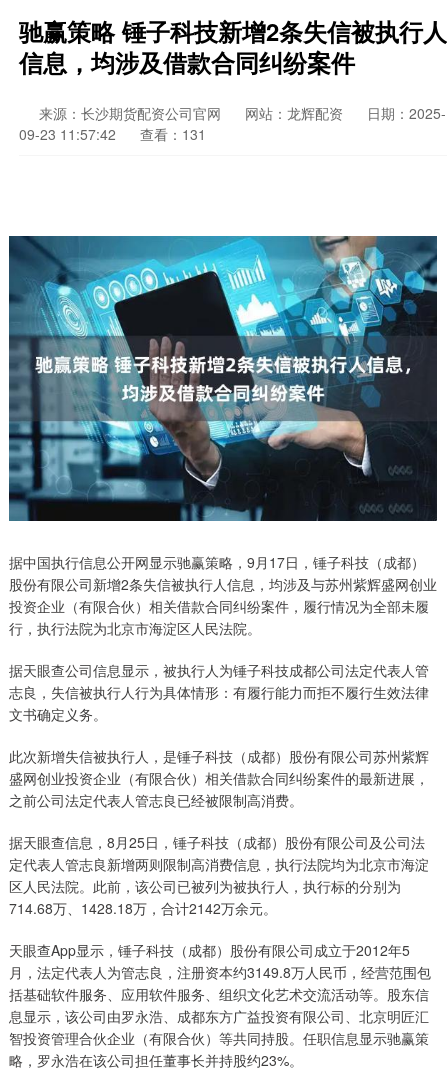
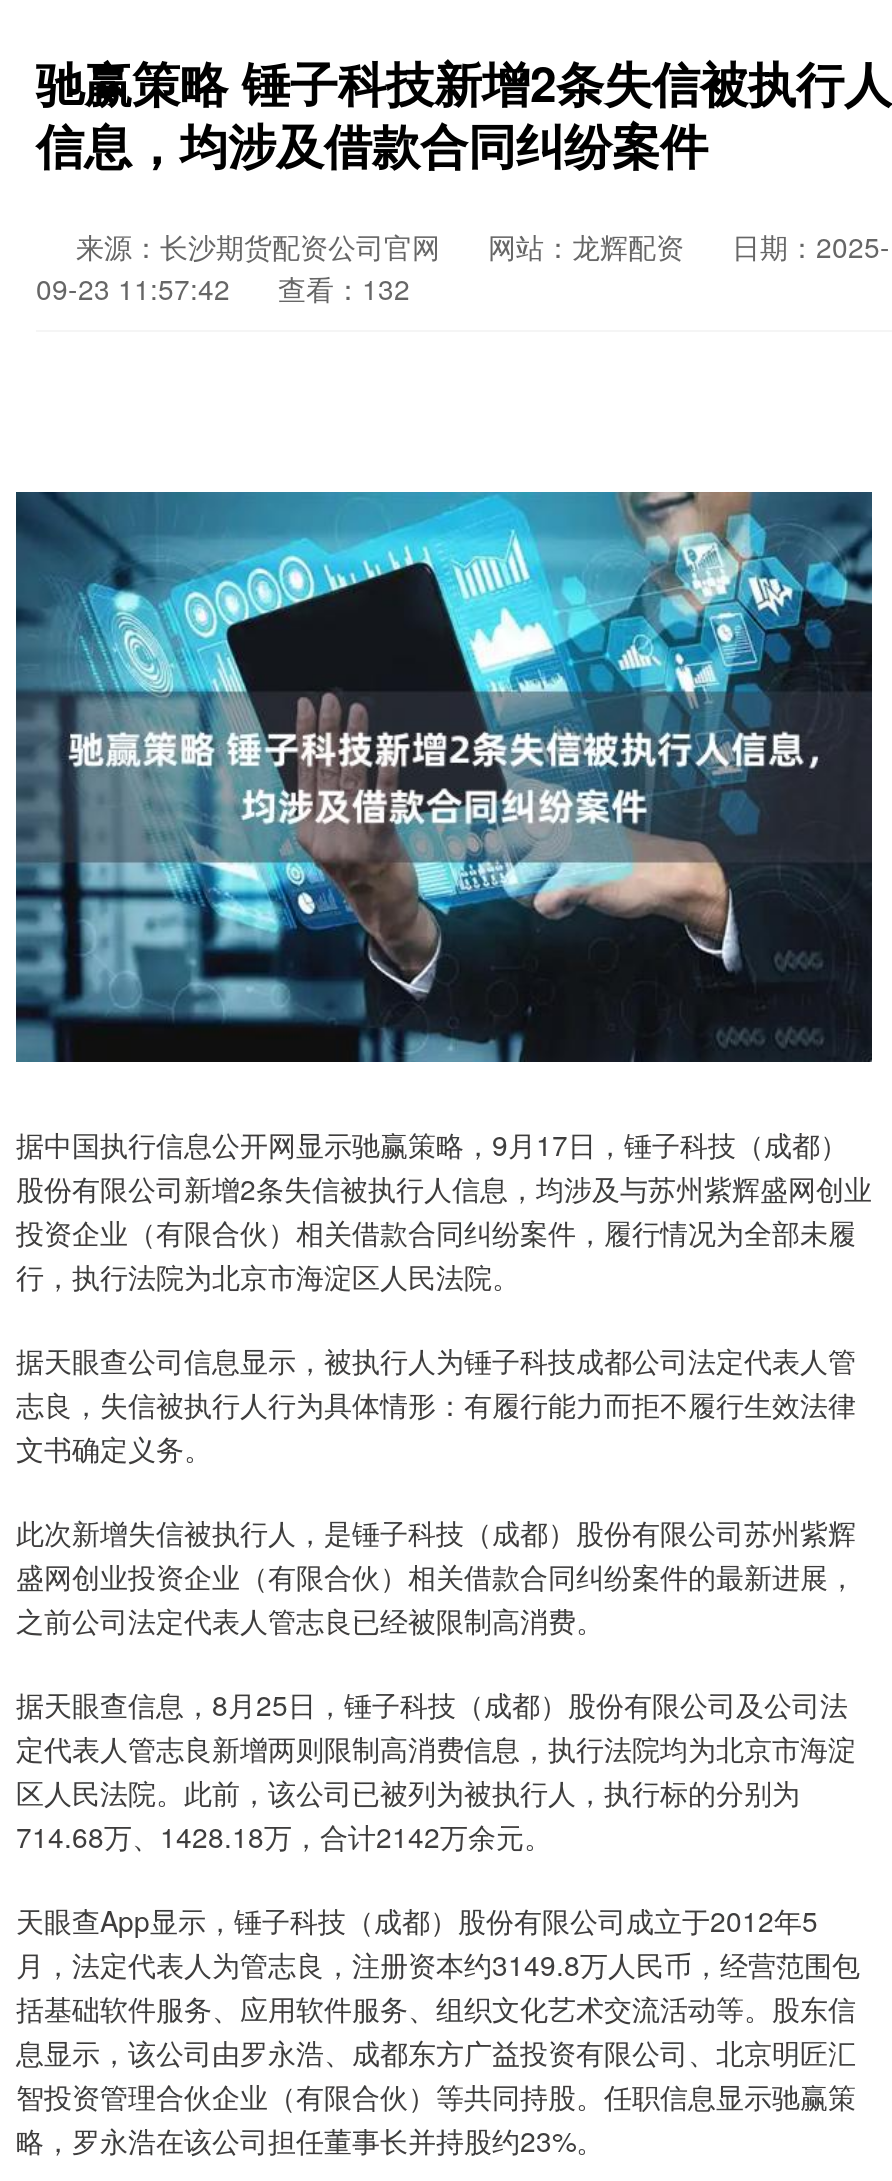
[19,124,206,144] 09-23 11:57:42 查看：131 -> [36,268,410,308] 09-23 11:57:42 查看：132

